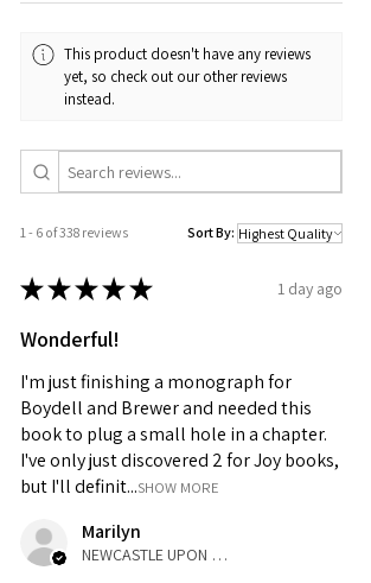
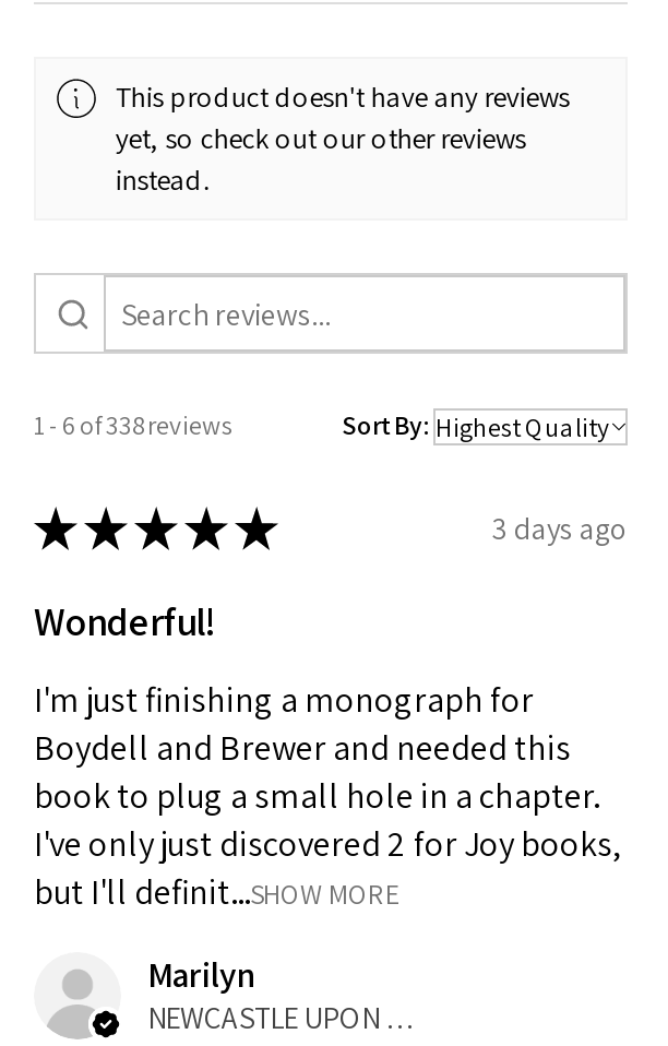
[277,278,343,299] 1 day ago -> [492,509,628,548] 3 days ago

